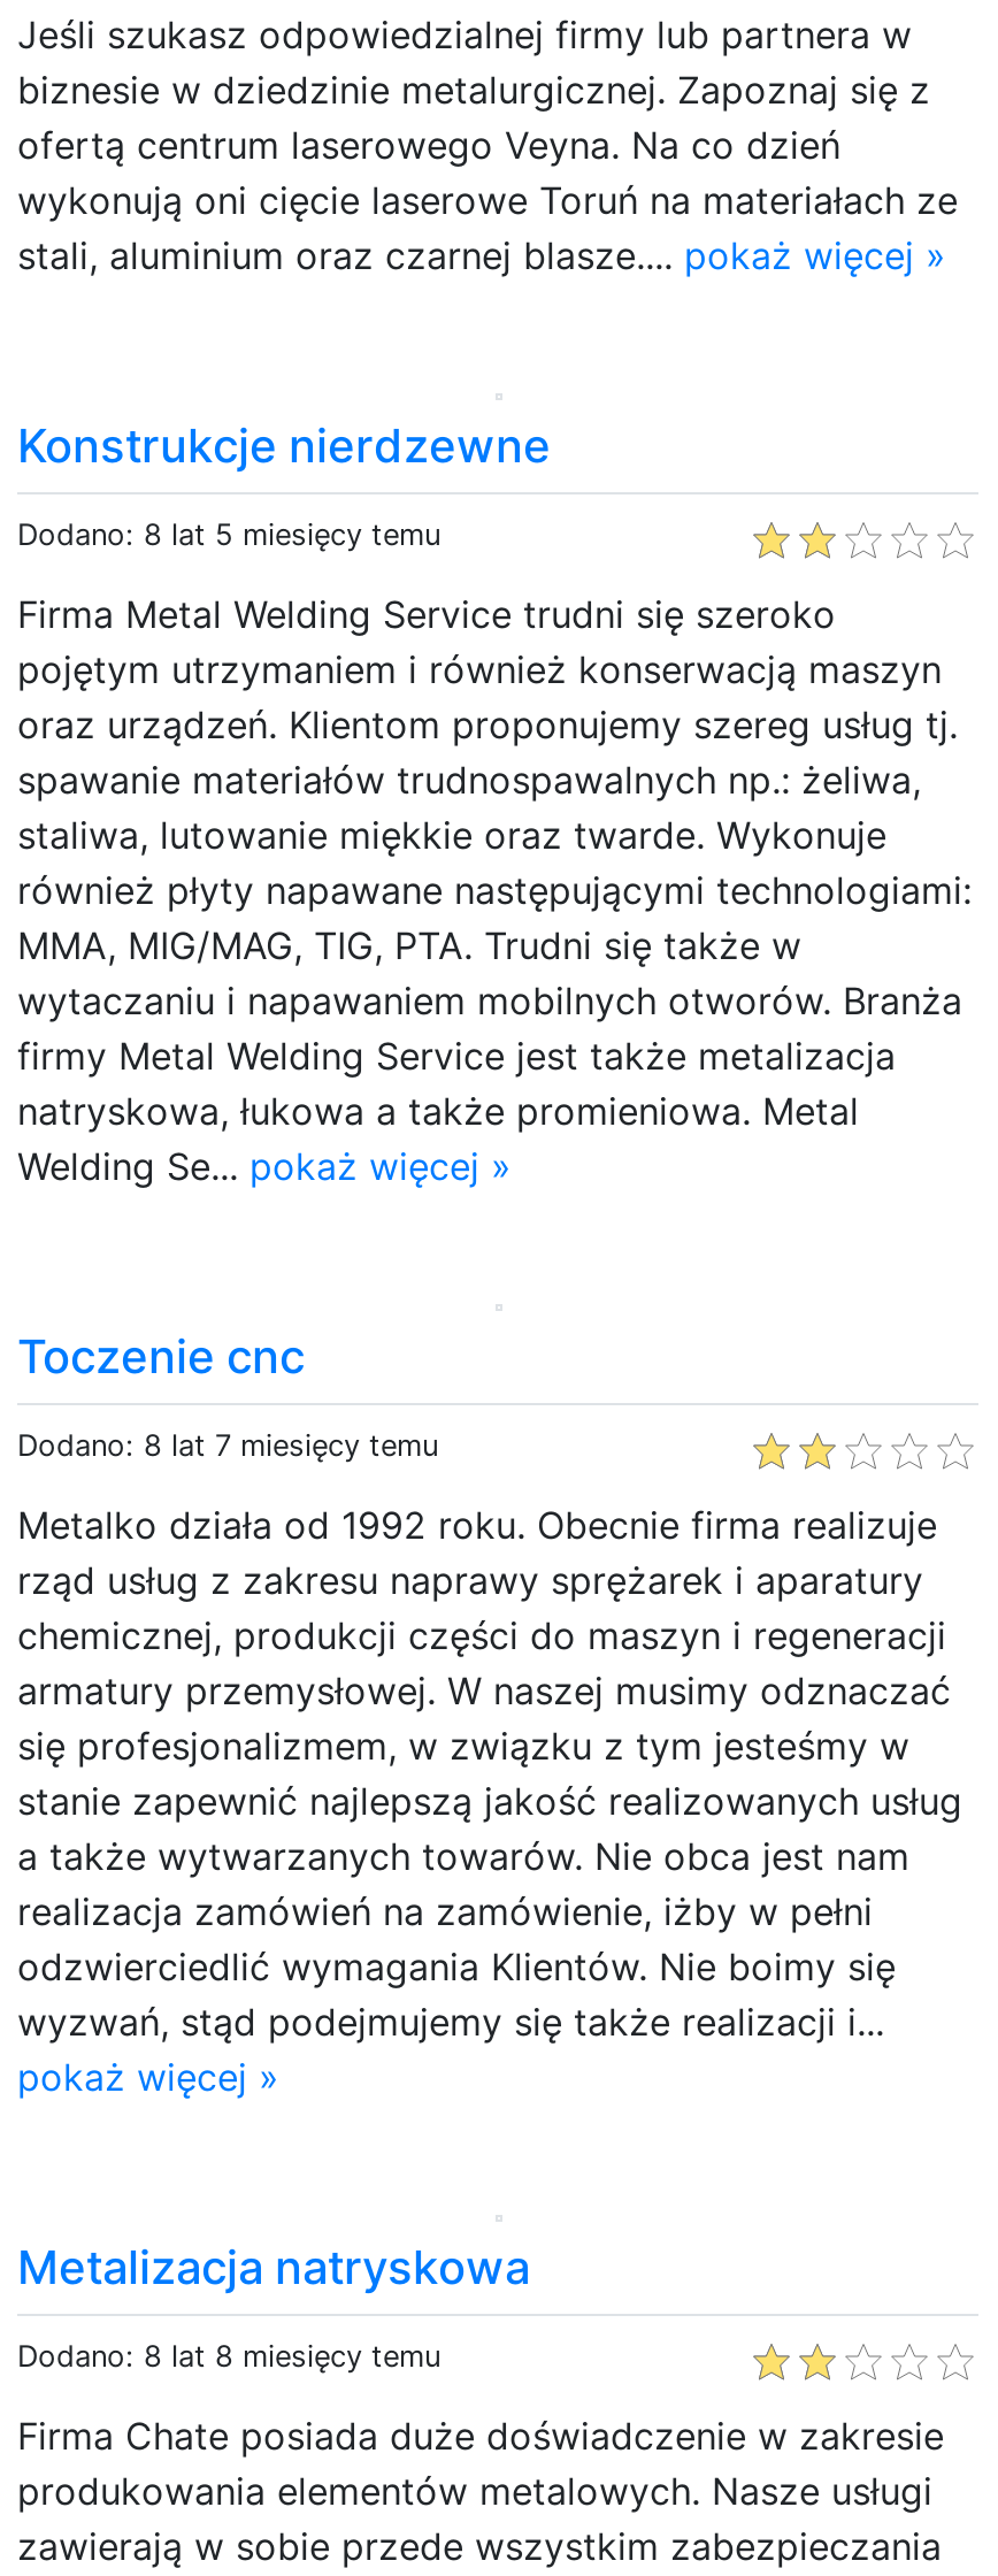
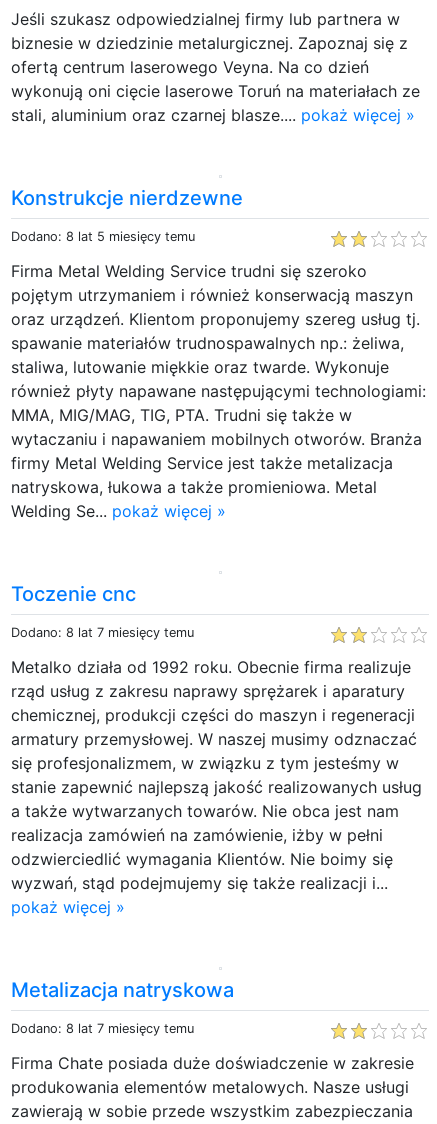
[17,2338,440,2373] Dodano: 8 lat 8 miesięcy temu -> [11,1021,194,1036] Dodano: 8 lat 7 miesięcy temu

